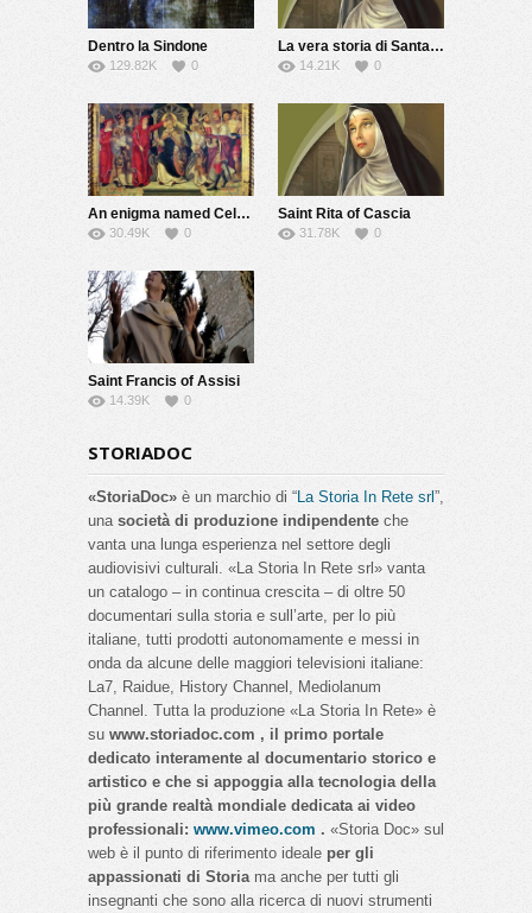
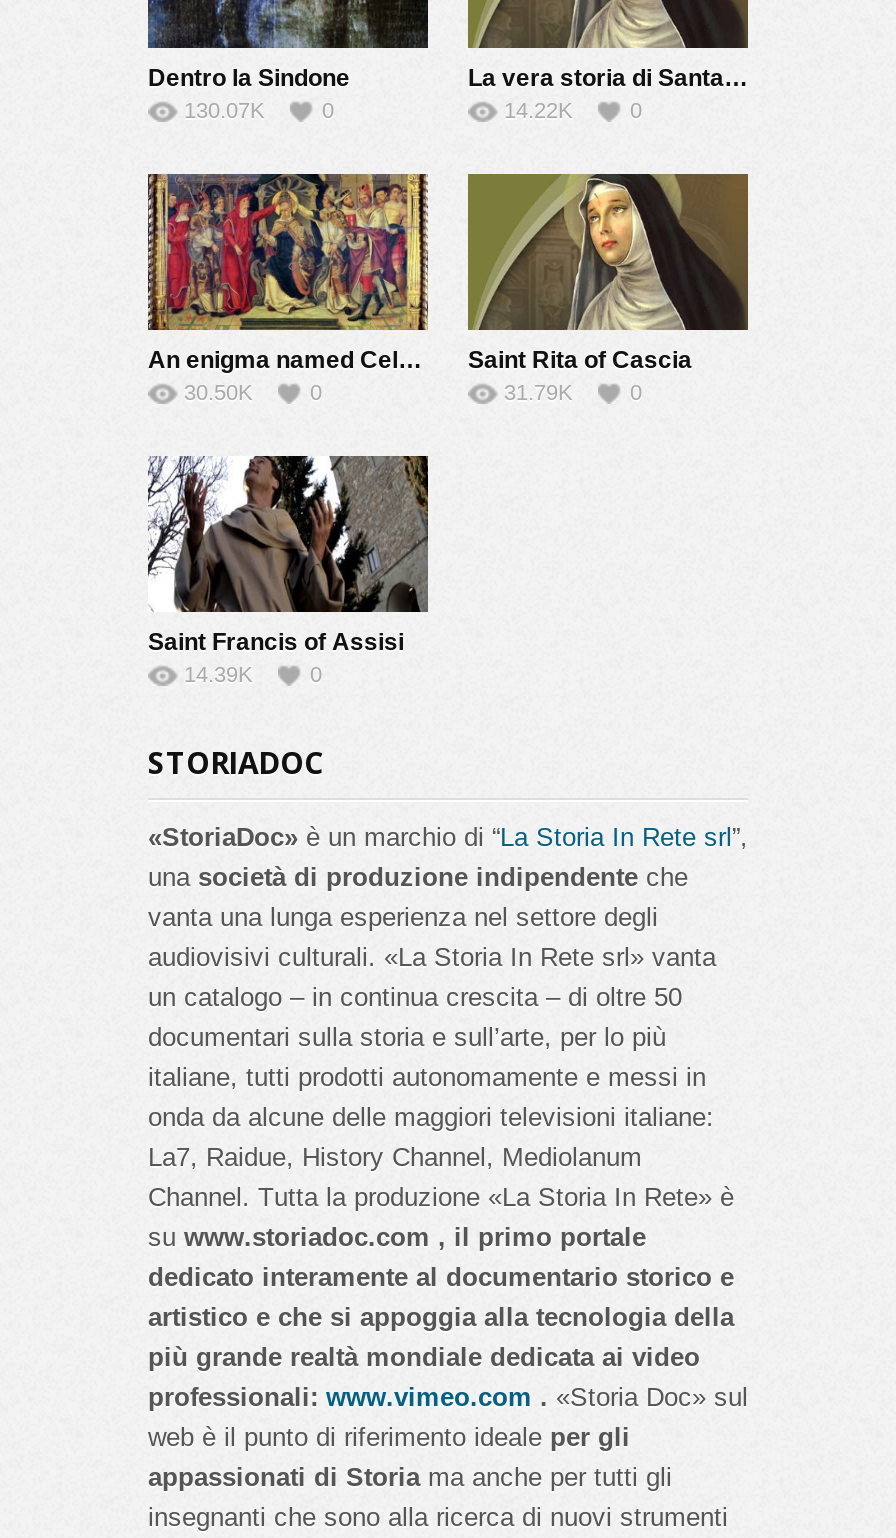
[109,58,157,72] 129.82K -> [184,98,264,122] 130.07K
[299,58,340,72] 14.21K -> [504,98,572,122] 14.22K
[109,226,150,240] 30.49K -> [184,380,252,404] 30.50K
[299,226,340,240] 31.78K -> [504,380,572,404] 31.79K

